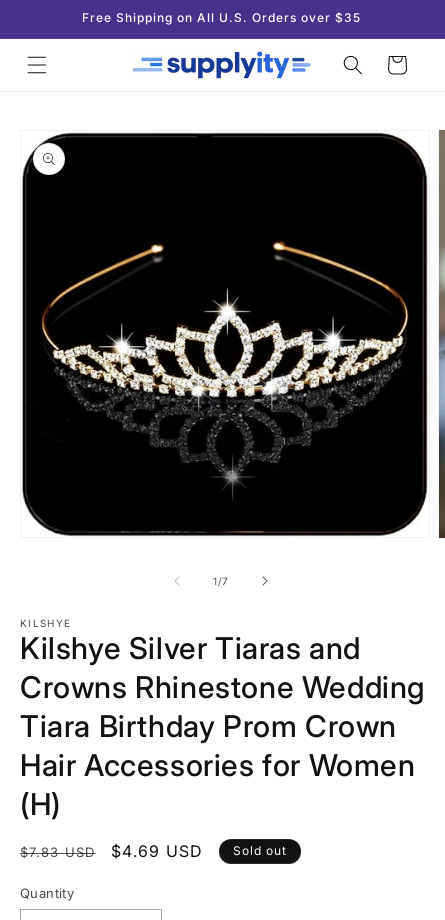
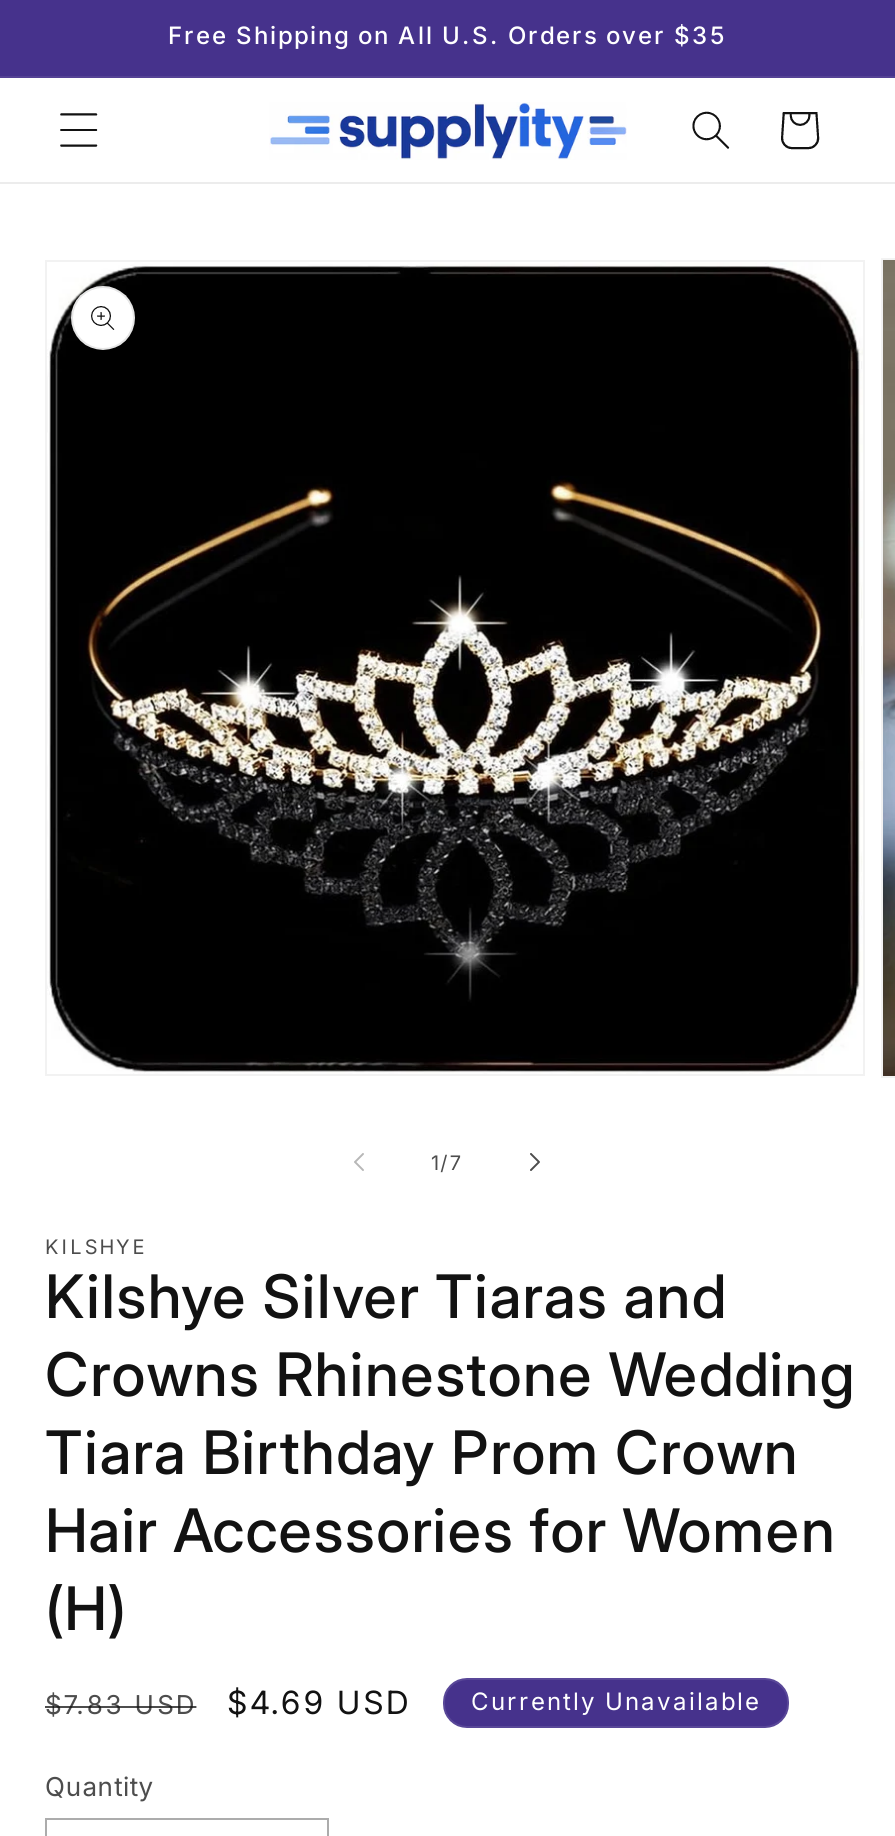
[233,843,287,858] Sold out -> [471,1686,761,1716] Currently Unavailable

